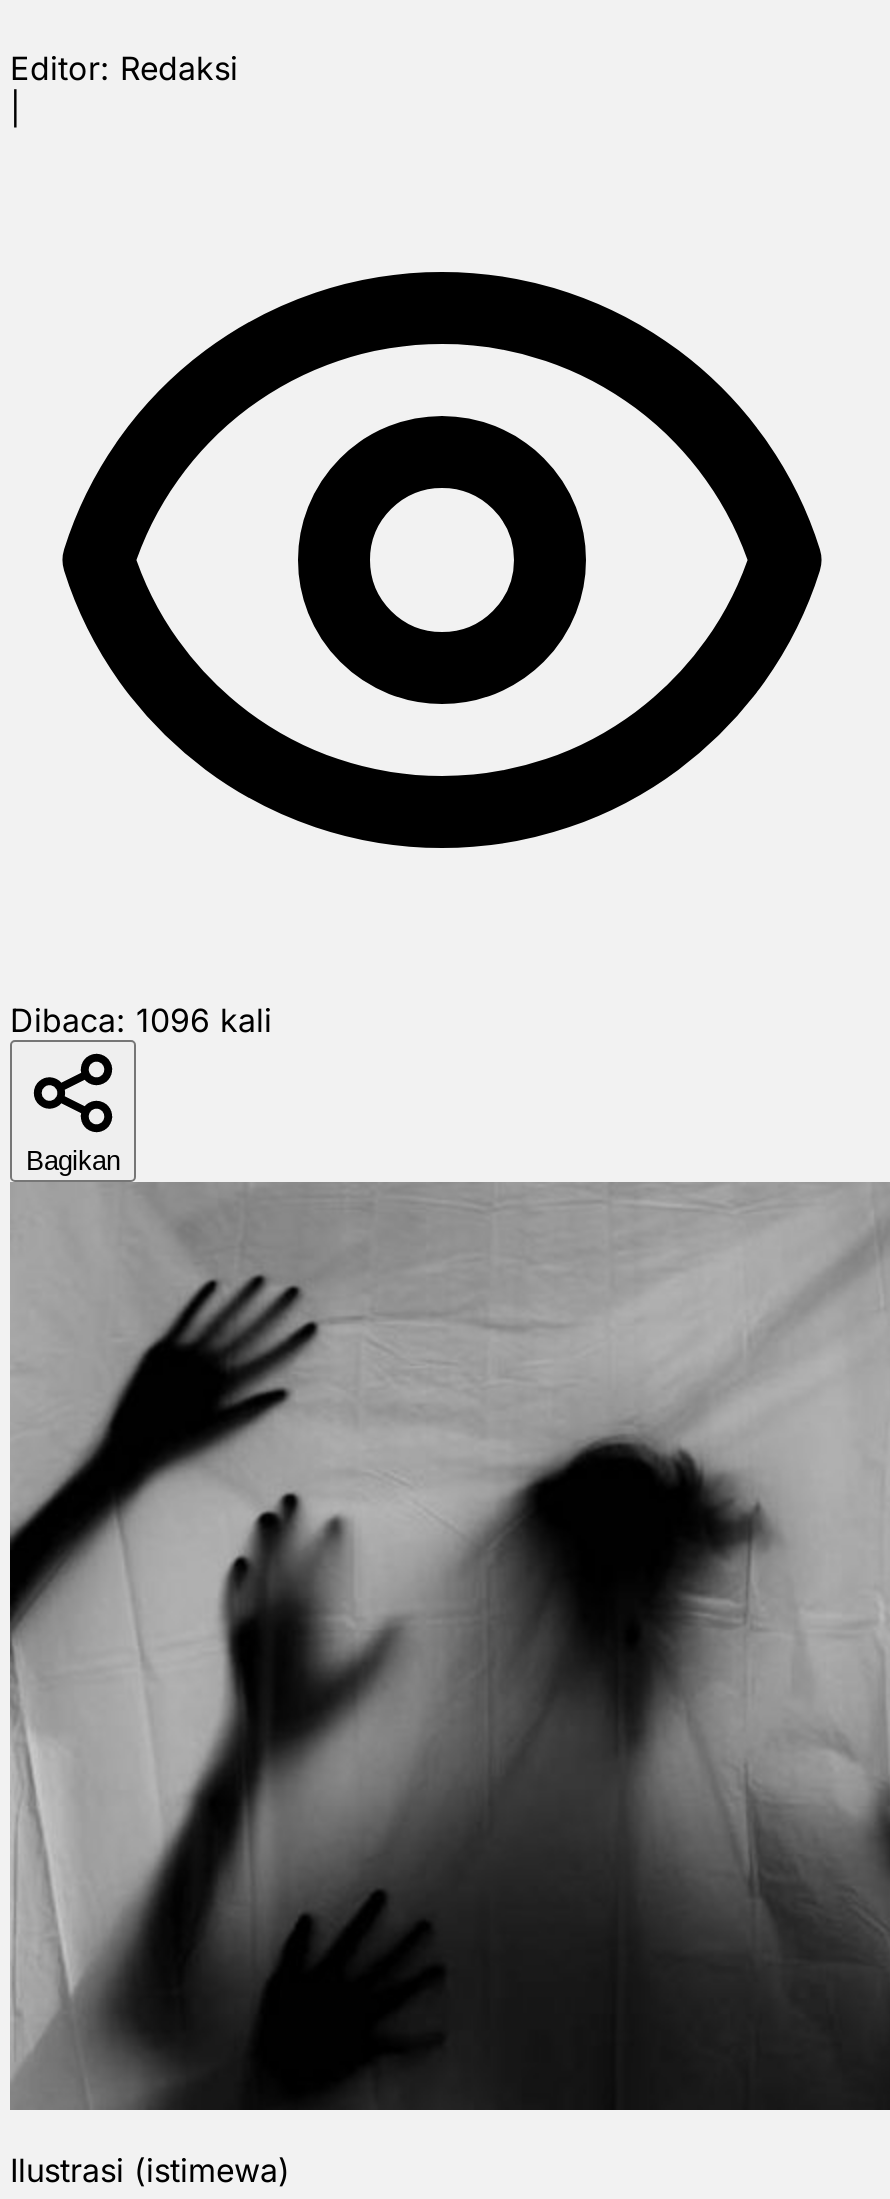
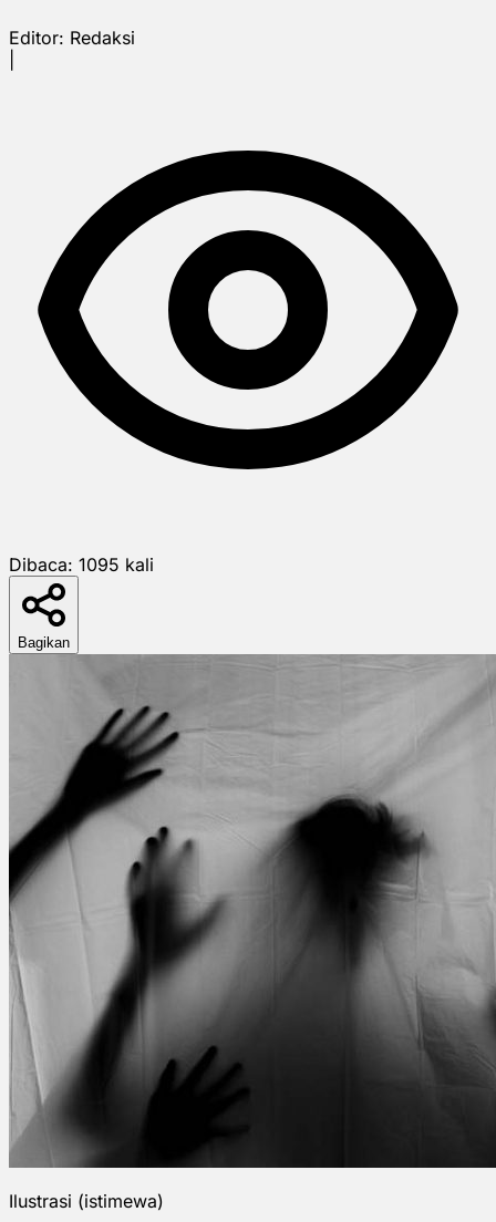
[10,1000,272,1040] Dibaca: 1096 kali -> [9,553,154,575] Dibaca: 1095 kali

